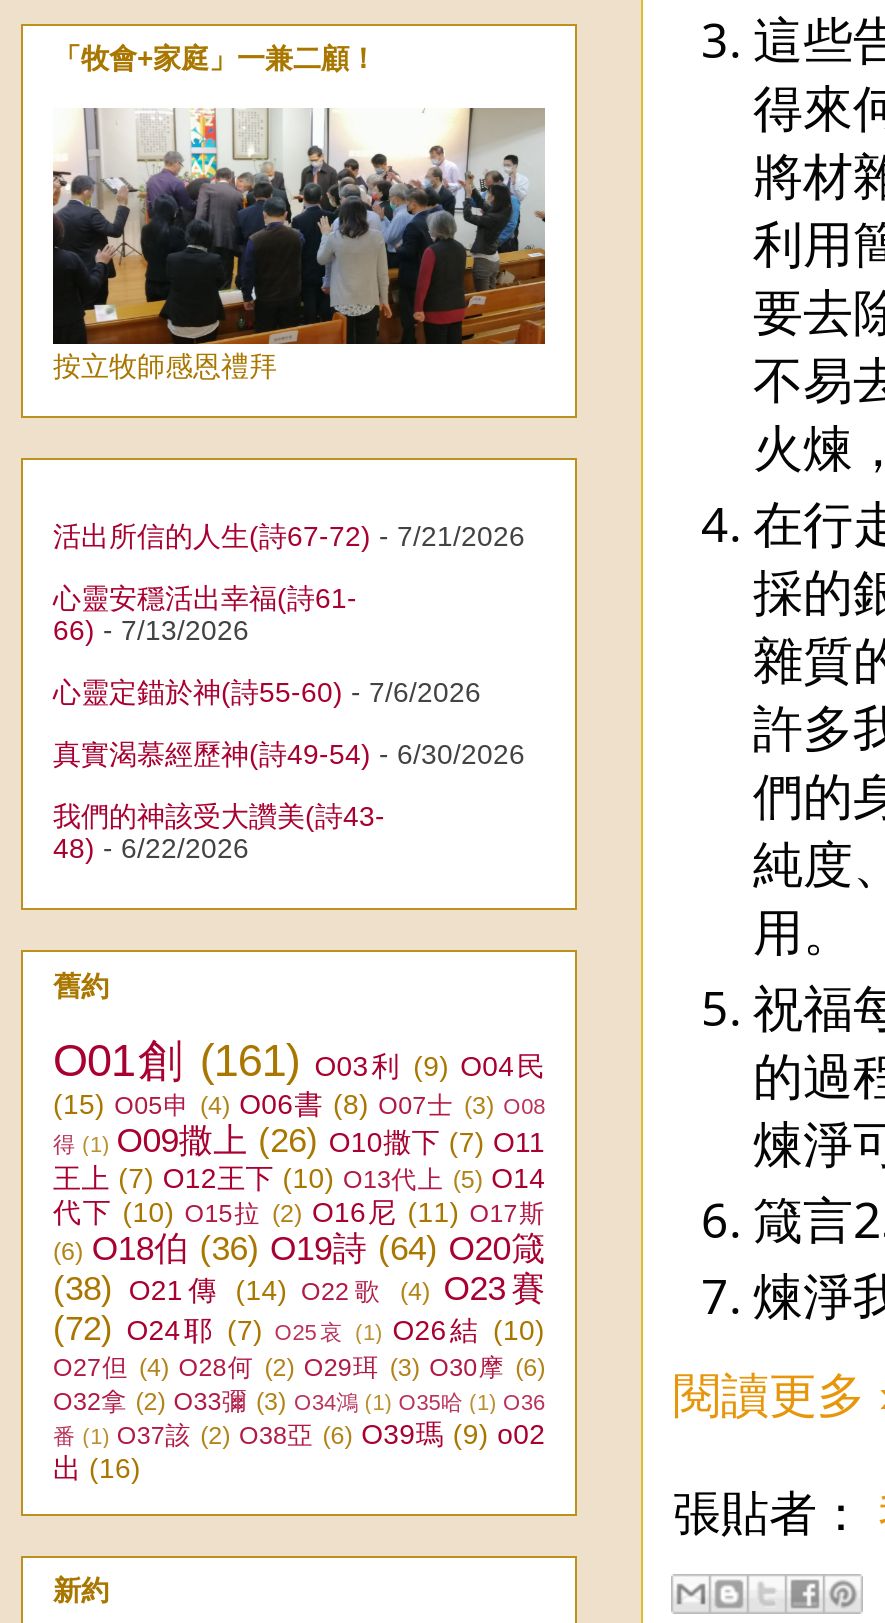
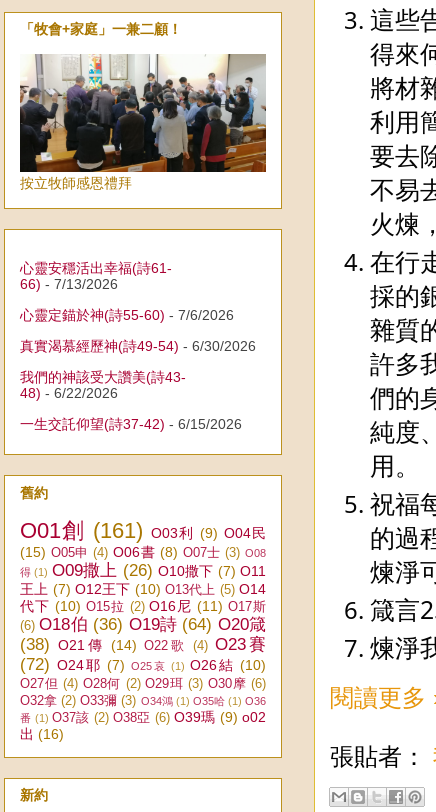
[53,521,525,553] 活出所信的人生(詩67-72) - 7/21/2026 -> none
moved [53,583,525,865] -> [20,260,256,401]: 心靈安穩活出幸福(詩61- | 66) - 7/13/2026 | 心靈定錨於神(詩55-60) - 7/6/2026 | 真實渴慕經歷神(詩49-54) - 6/30/2026 | 我們的神該受大讚美(詩43- | 48) - 6/22/2026
none -> [20,416,242,432] 一生交託仰望(詩37-42) - 6/15/2026

